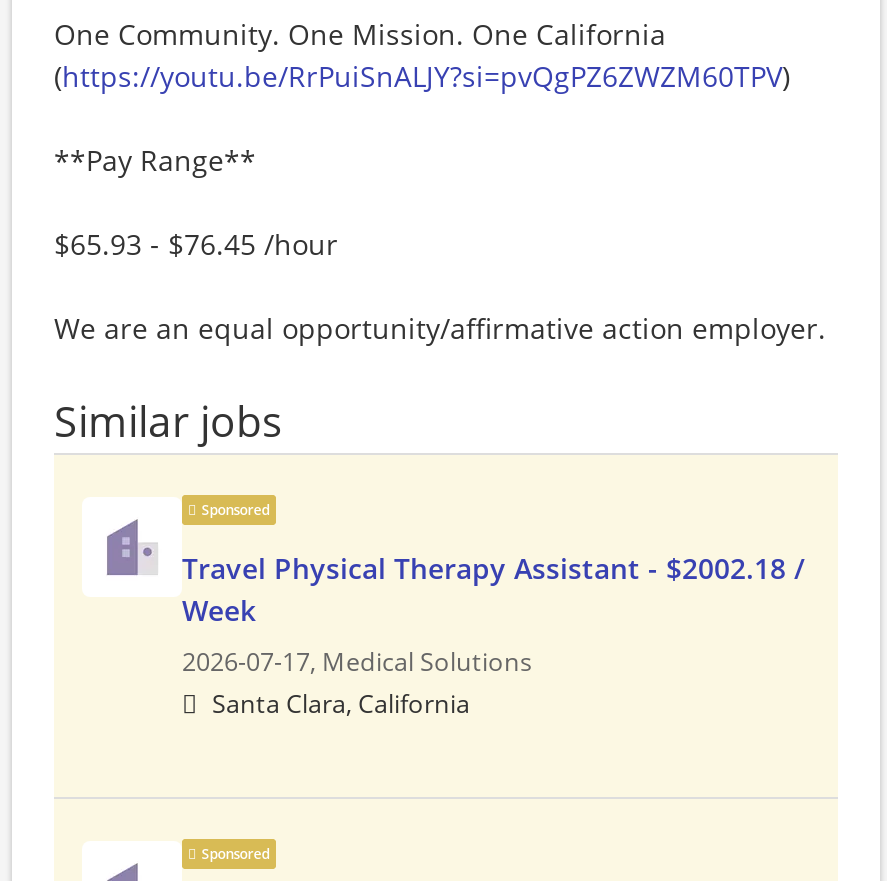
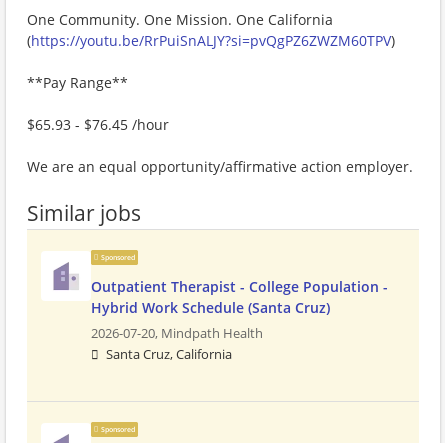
[182,549,804,721] Travel Physical Therapy Assistant - $2002.18 / | Week | 2026-07-17, Medical Solutions | Santa Clara, California -> [91,277,388,363] Outpatient Therapist - College Population - | Hybrid Work Schedule (Santa Cruz) | 2026-07-20, Mindpath Health | Santa Cruz, California

